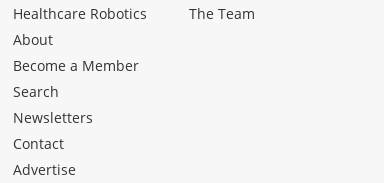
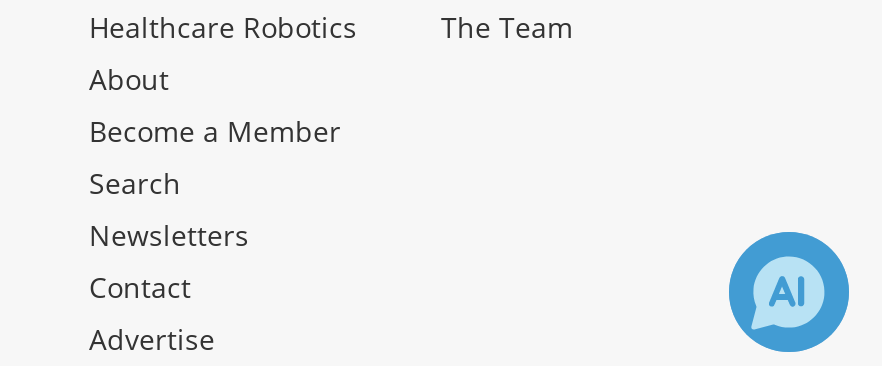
none -> [727,230,851,354] [image]

